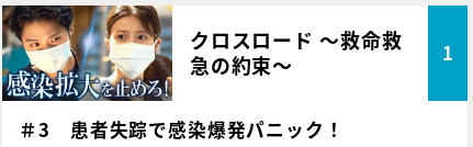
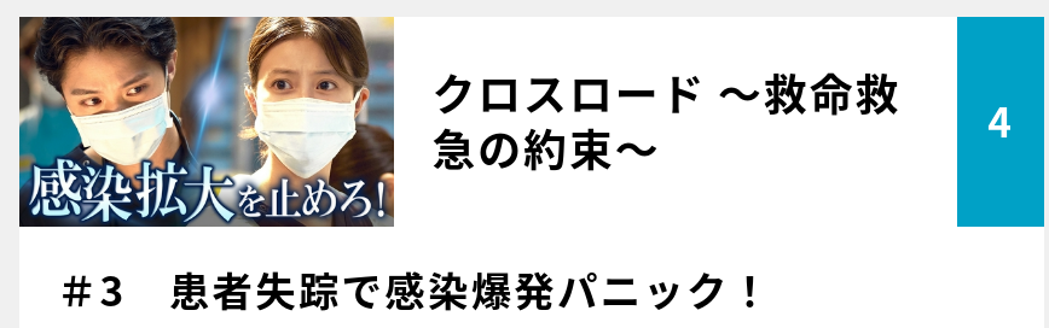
[190,25,454,66] クロスロード ～救命救 1 -> [432,61,1014,150] クロスロード ～救命救 4

